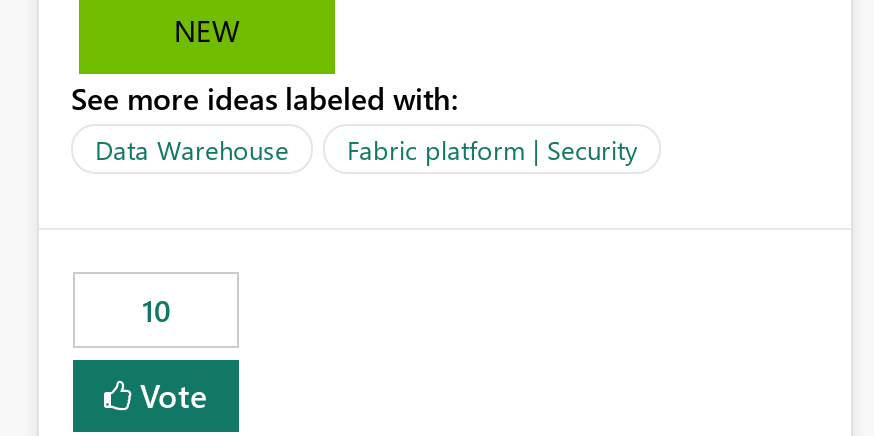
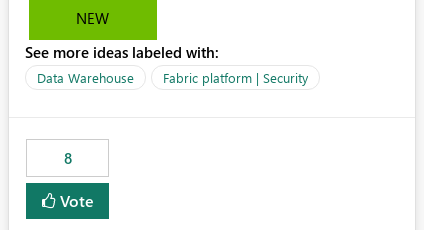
[142,291,170,331] 10 -> [63,148,71,168] 8

